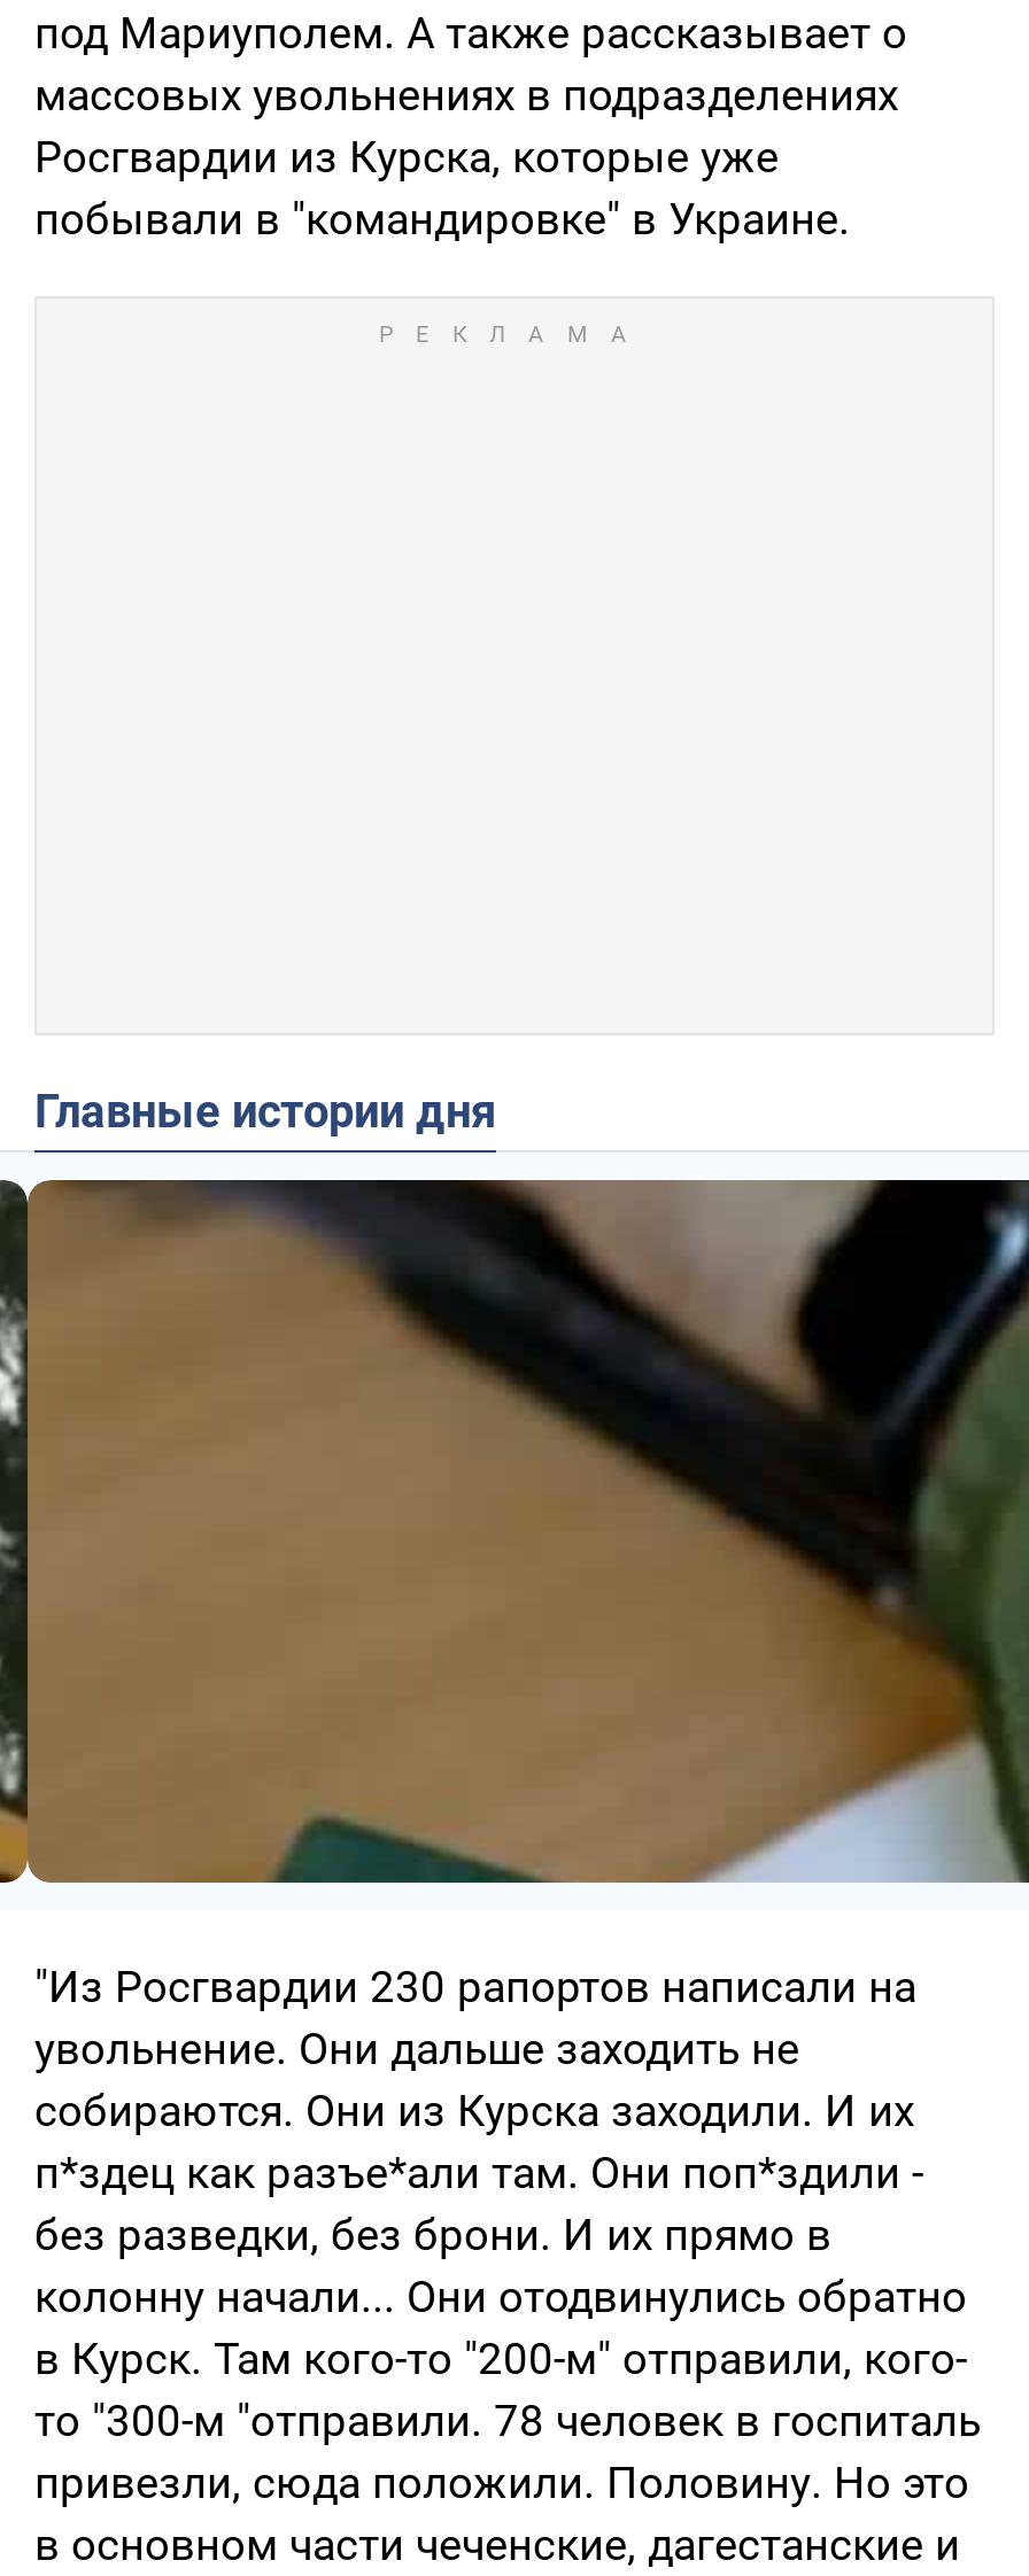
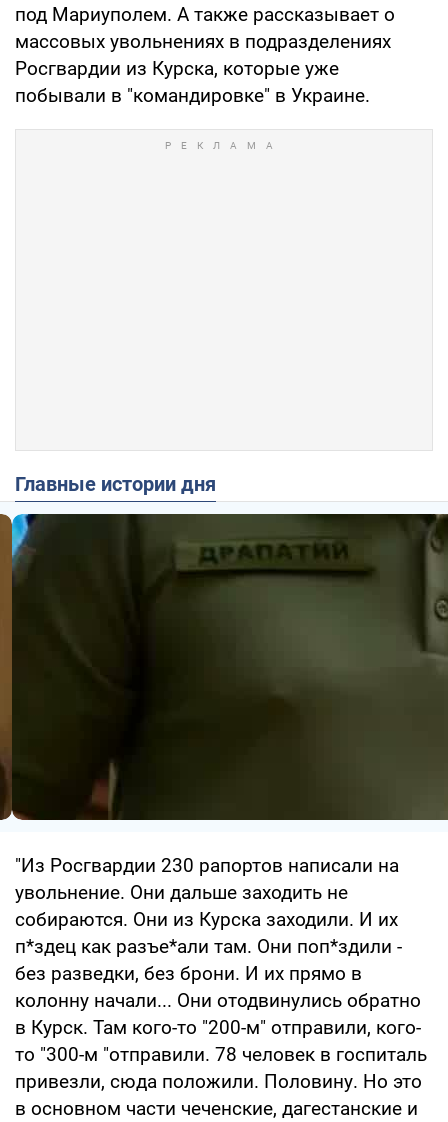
[7,1178,1022,1885] [image] -> [3,513,445,821] [image]

